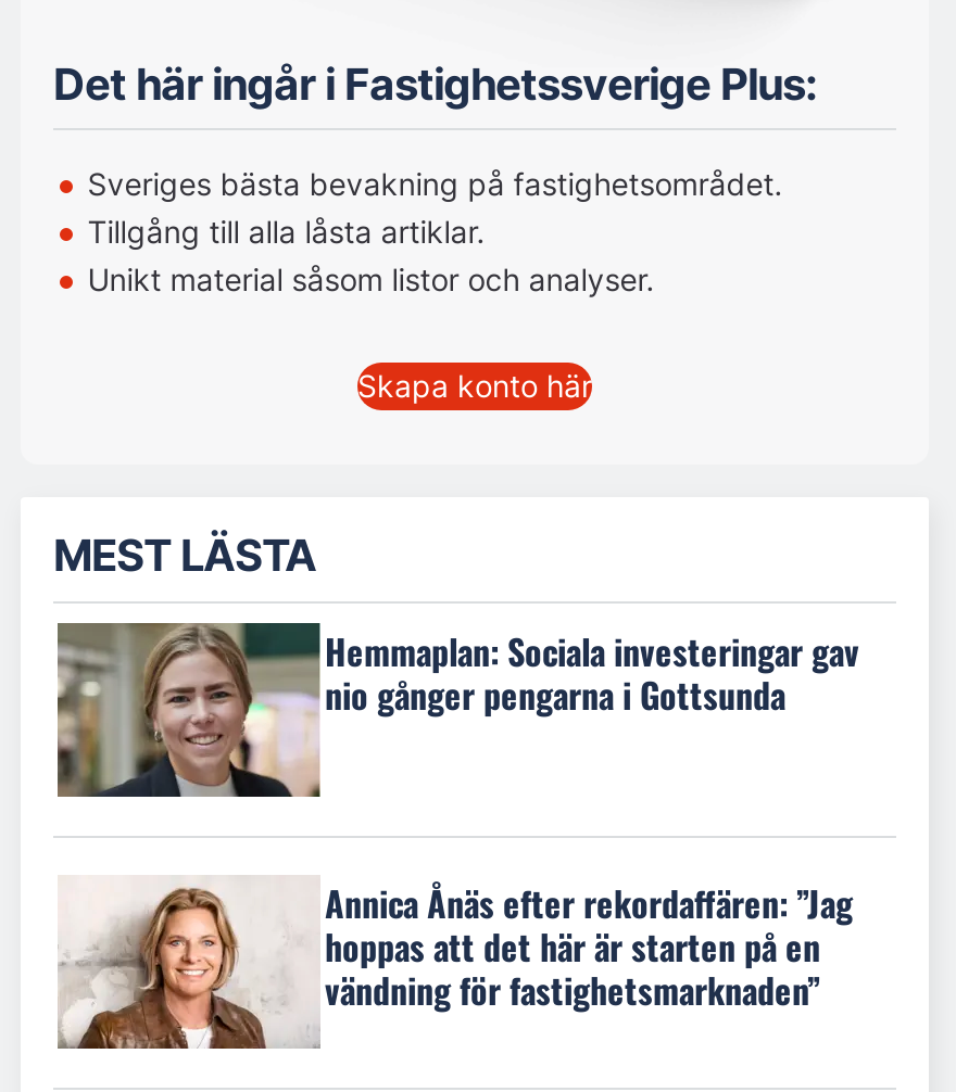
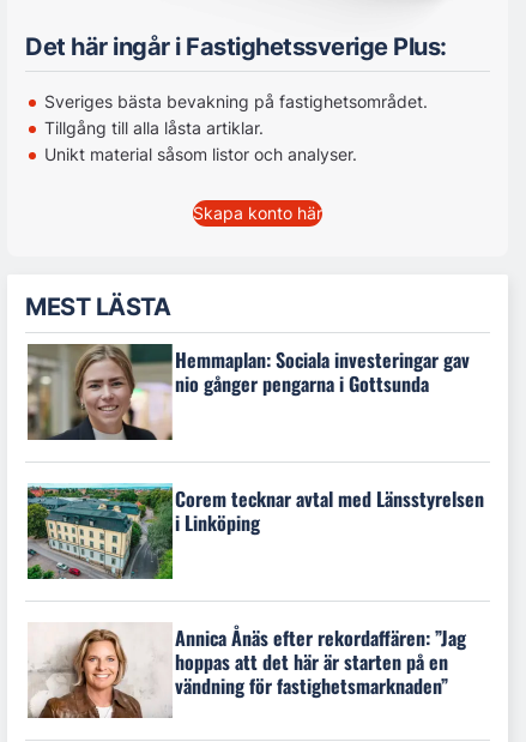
none -> [26,483,484,580] [image] | Corem tecknar avtal med Länsstyrelsen | i Linköping

